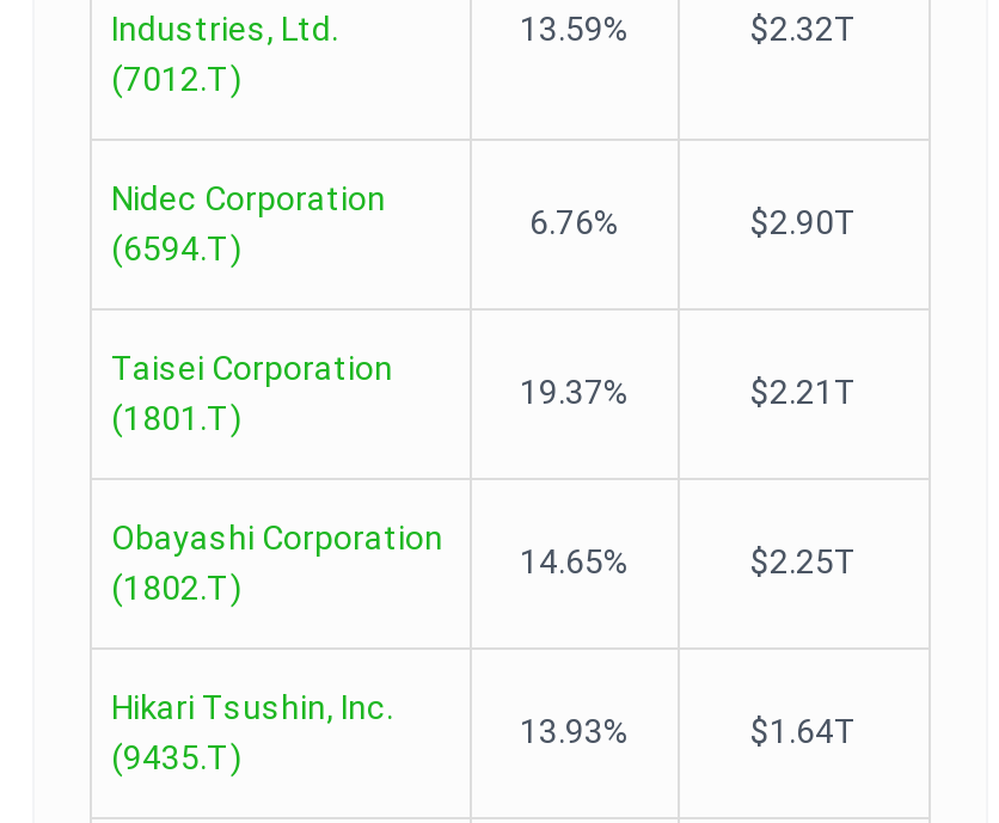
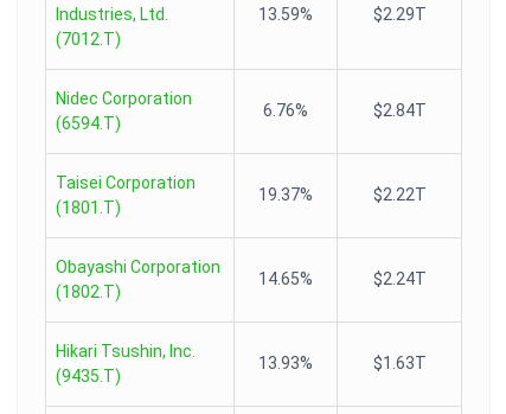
[750,10,858,48] $2.32T -> [373,5,426,24] $2.29T
[750,203,858,241] $2.90T -> [373,101,426,120] $2.84T
[750,373,858,411] $2.21T -> [373,185,426,204] $2.22T
[750,542,858,581] $2.25T -> [373,269,426,288] $2.24T
[750,712,858,750] $1.64T -> [373,354,426,372] $1.63T

